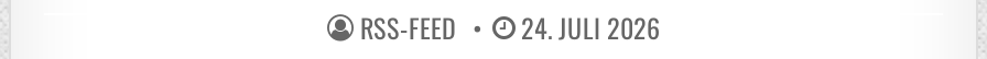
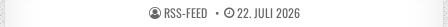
[360,9,660,46] RSS-FEED 24. JULI 2026 -> [163,4,299,21] RSS-FEED 22. JULI 2026

